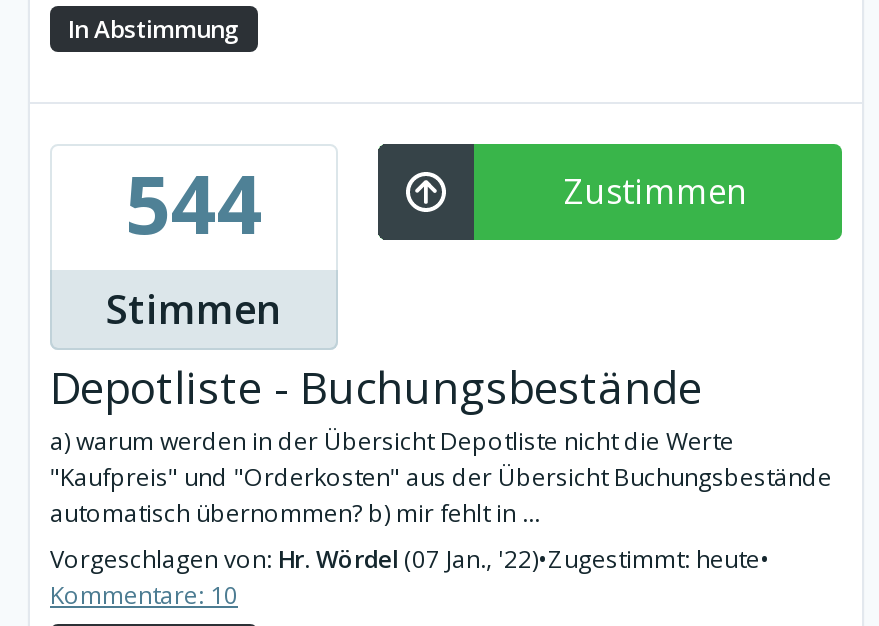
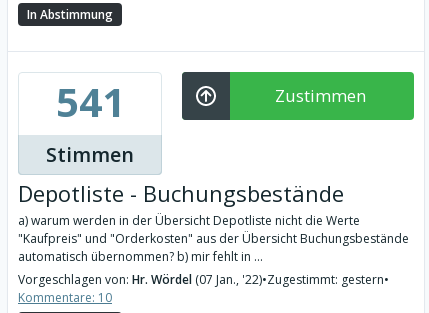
[125,148,263,258] 544 -> [55,74,124,129] 541
[50,542,770,576] Vorgeschlagen von: Hr. Wördel (07 Jan., '22)•Zugestimmt: heute• -> [18,271,389,288] Vorgeschlagen von: Hr. Wördel (07 Jan., '22)•Zugestimmt: gestern•

